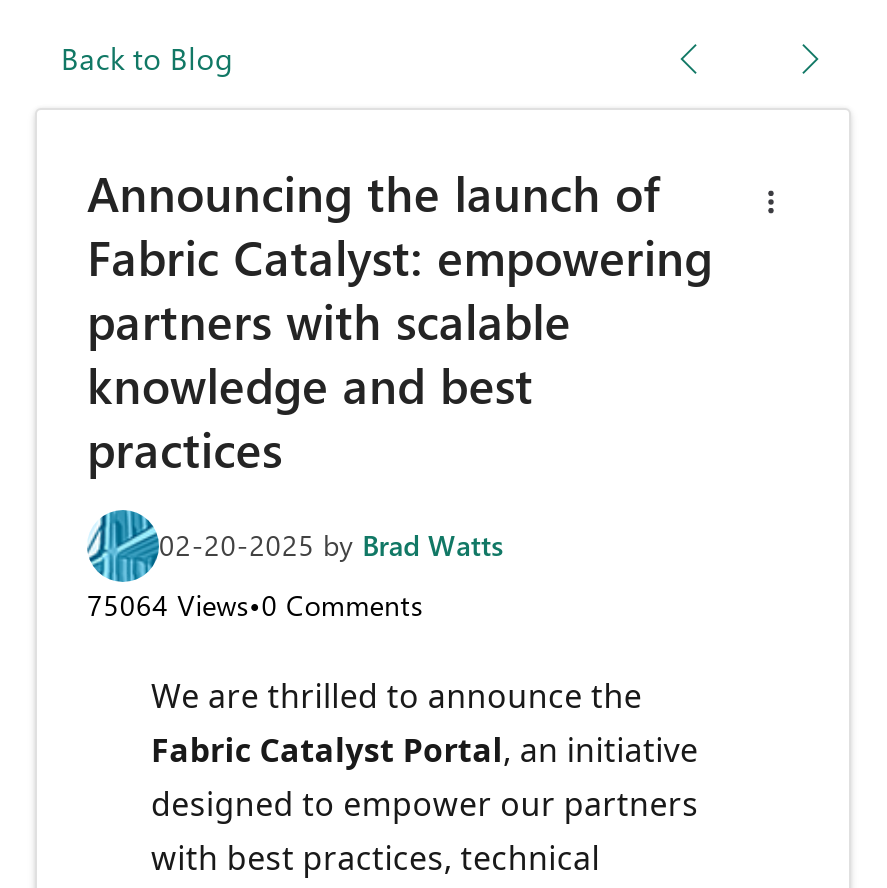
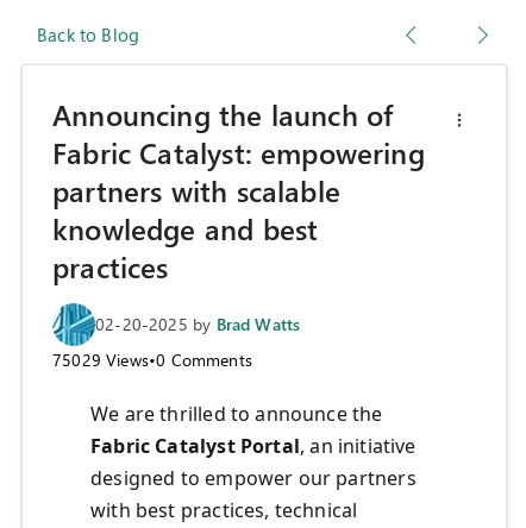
[87,587,423,625] 75064 Views•0 Comments -> [52,349,252,372] 75029 Views•0 Comments

